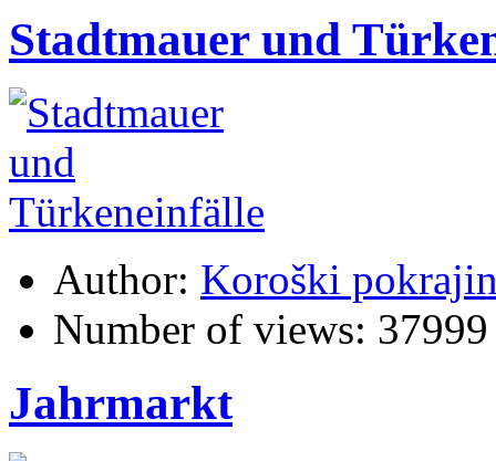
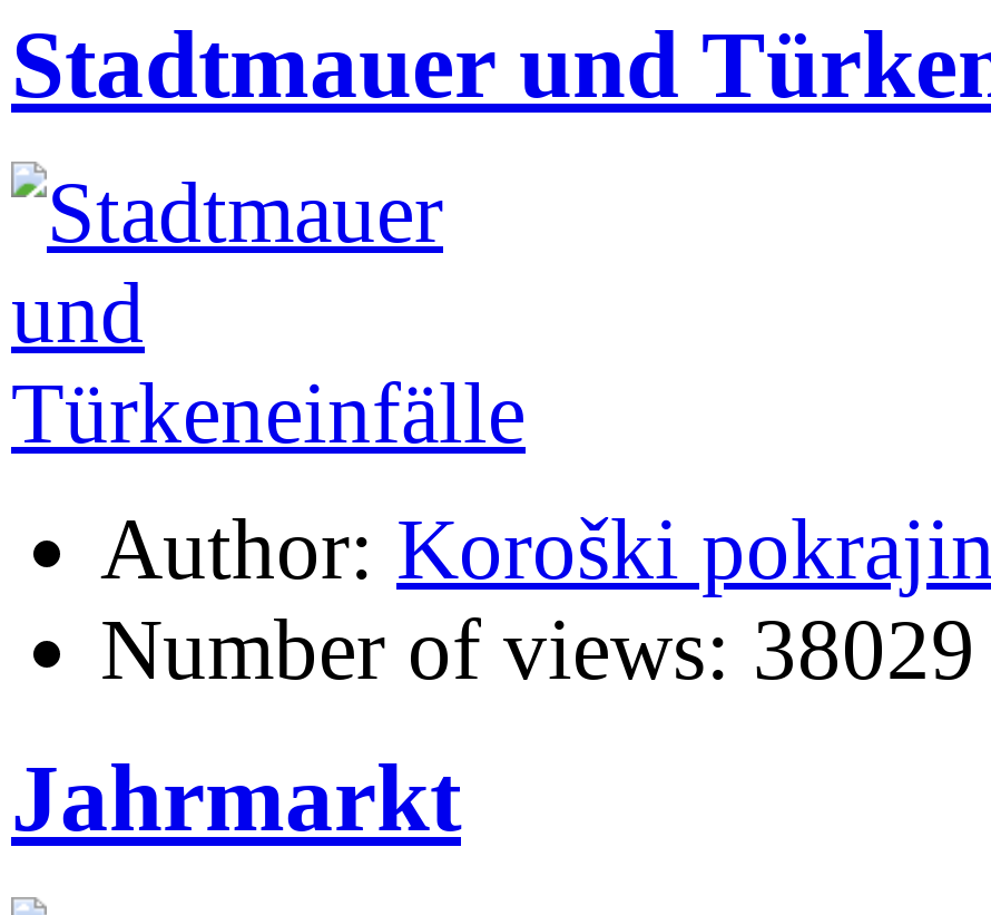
[53,306,488,353] Number of views: 37999 -> [100,602,975,698] Number of views: 38029

